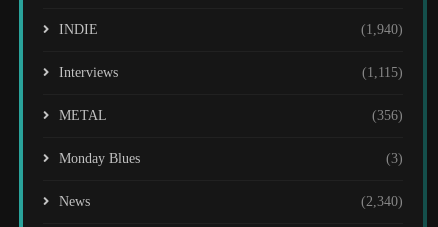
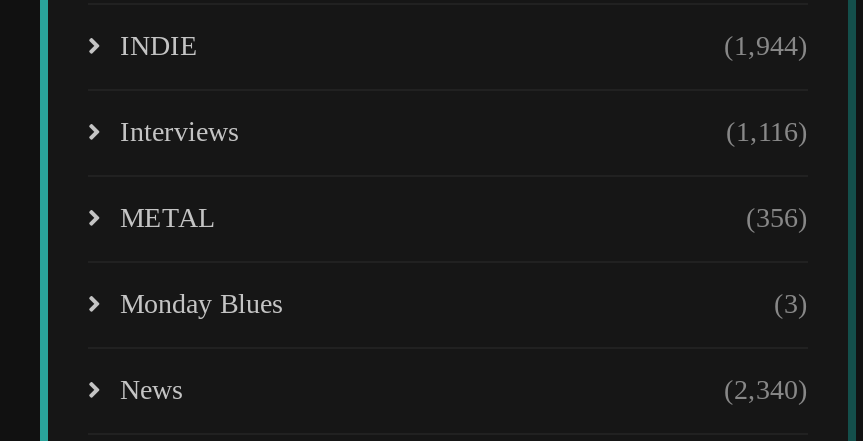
[361,21,403,36] (1,940) -> [724,30,808,60] (1,944)
[362,64,403,79] (1,115) -> [726,116,808,146] (1,116)

